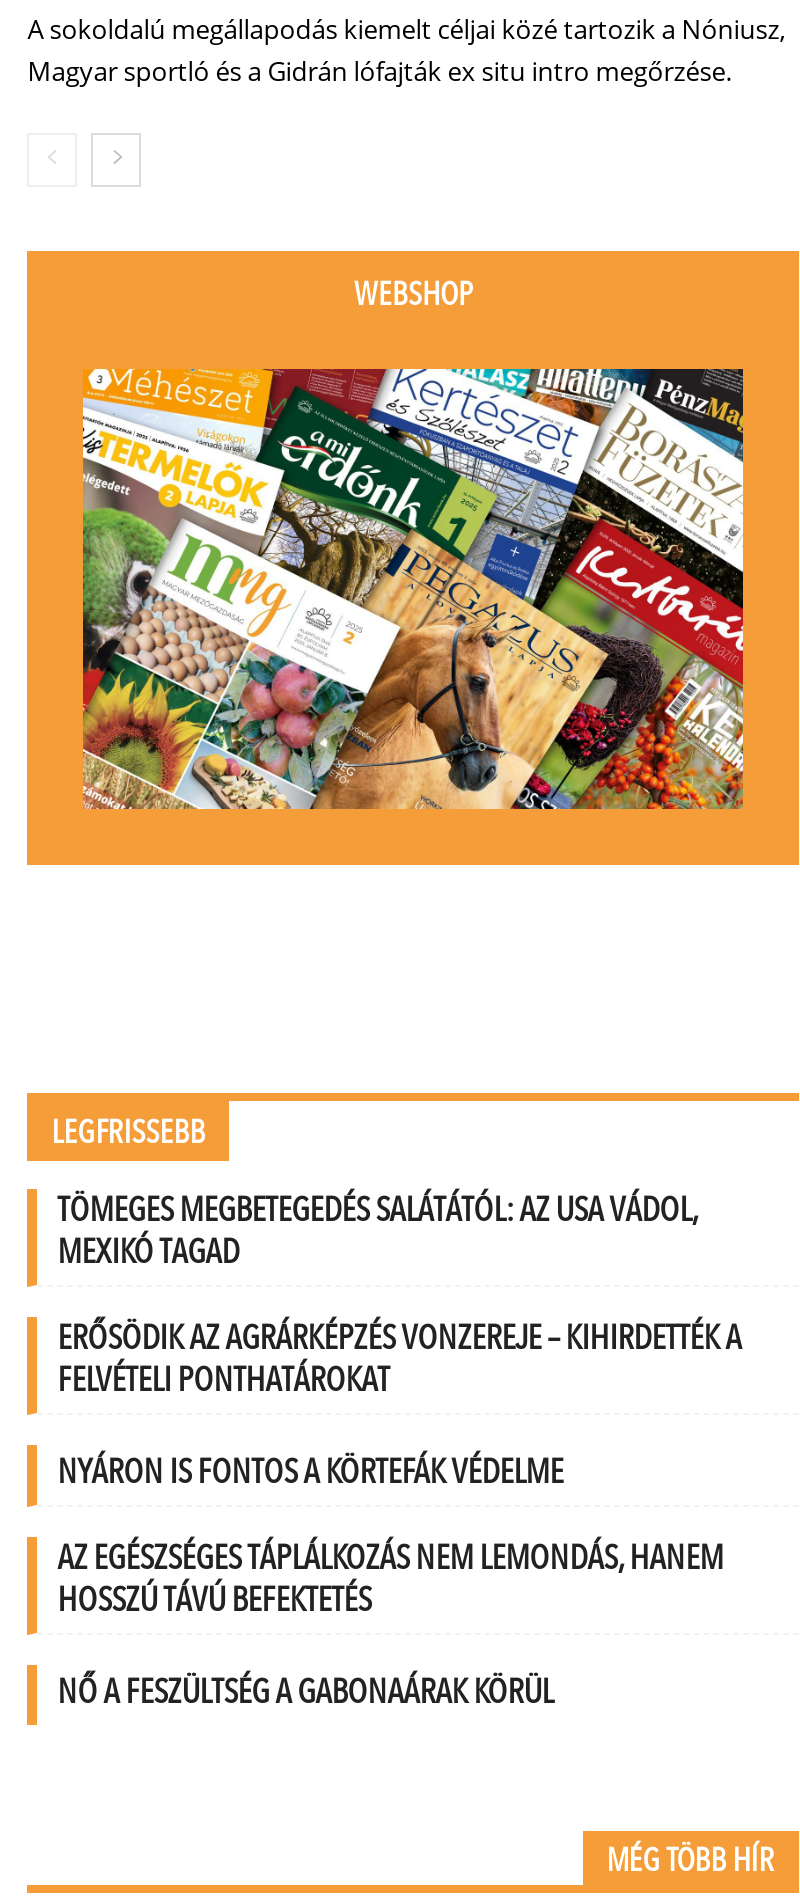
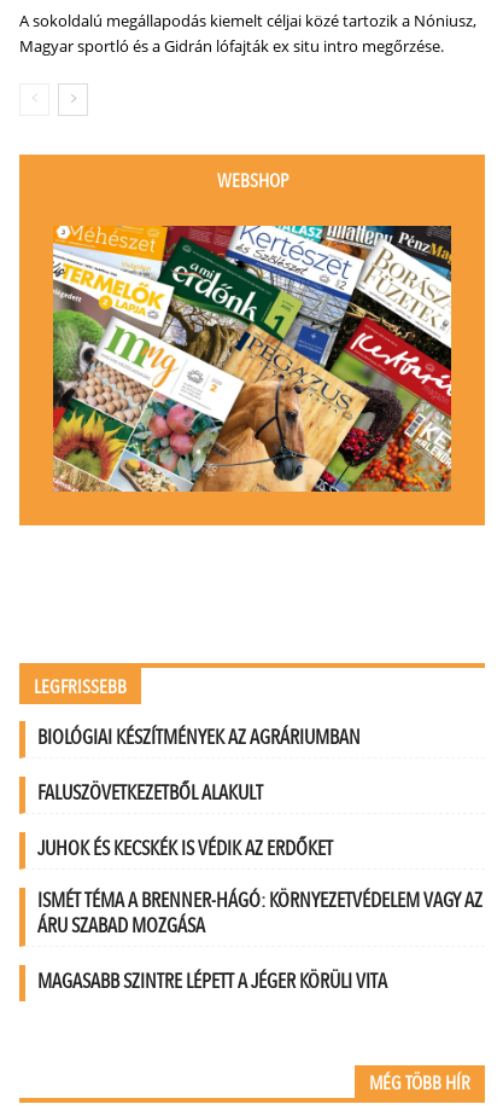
[57,1187,697,1275] TÖMEGES MEGBETEGEDÉS SALÁTÁTÓL: AZ USA VÁDOL, | MEXIKÓ TAGAD -> [38,723,361,751] BIOLÓGIAI KÉSZÍTMÉNYEK AZ AGRÁRIUMBAN
[57,1315,741,1403] ERŐSÖDIK AZ AGRÁRKÉPZÉS VONZEREJE – KIHIRDETTÉK A | FELVÉTELI PONTHATÁROKAT -> [38,779,263,807] FALUSZÖVETKEZETBŐL ALAKULT
[57,1449,563,1495] NYÁRON IS FONTOS A KÖRTEFÁK VÉDELME -> [38,835,333,862] JUHOK ÉS KECSKÉK IS VÉDIK AZ ERDŐKET
[57,1535,723,1623] AZ EGÉSZSÉGES TÁPLÁLKOZÁS NEM LEMONDÁS, HANEM | HOSSZÚ TÁVÚ BEFEKTETÉS -> [38,887,483,940] ISMÉT TÉMA A BRENNER-HÁGÓ: KÖRNYEZETVÉDELEM VAGY AZ | ÁRU SZABAD MOZGÁSA
[57,1669,553,1715] NŐ A FESZÜLTSÉG A GABONAÁRAK KÖRÜL -> [38,967,387,995] MAGASABB SZINTRE LÉPETT A JÉGER KÖRÜLI VITA

